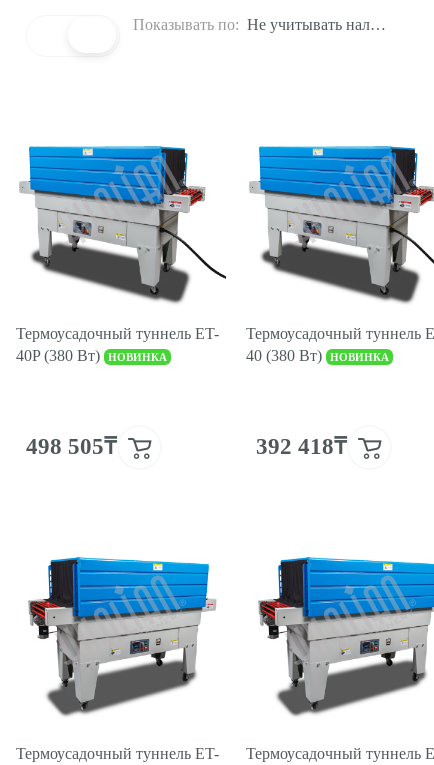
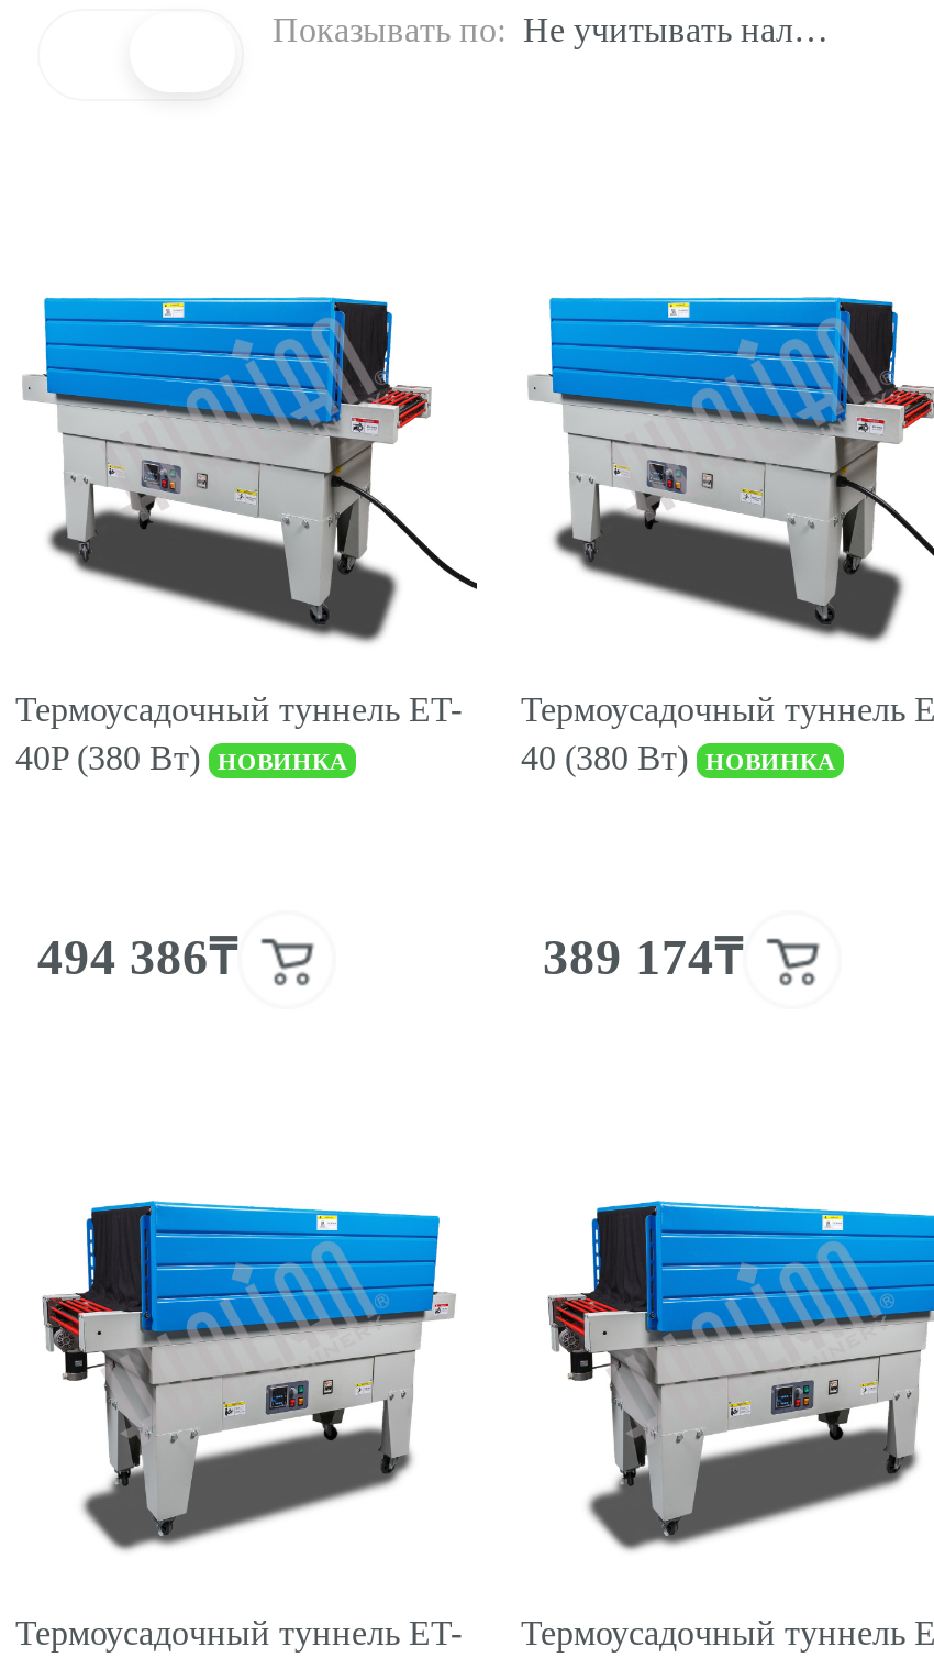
[26,434,117,459] 498 505₸ -> [37,931,237,986] 494 386₸
[256,434,347,459] 392 418₸ -> [543,931,743,986] 389 174₸

